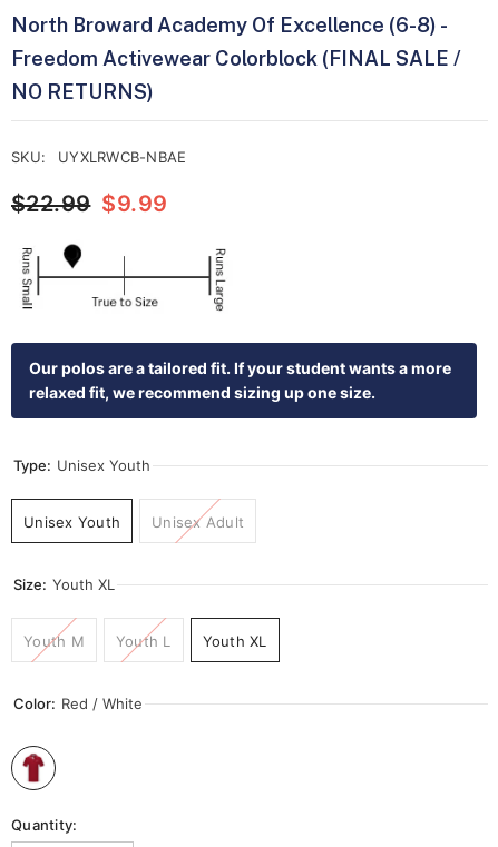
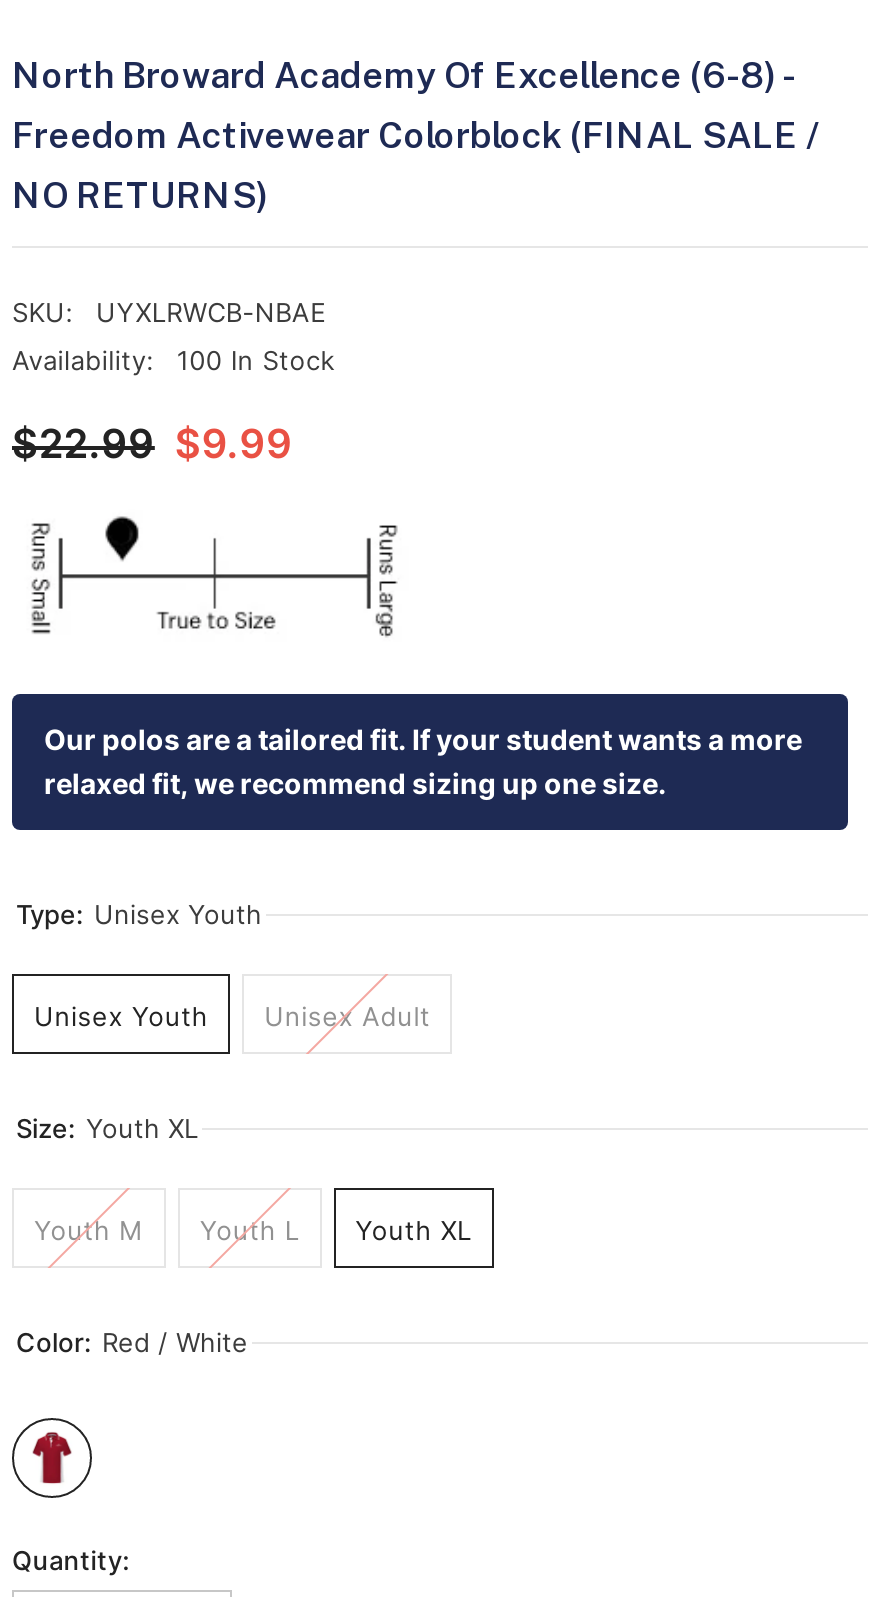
none -> [12,345,335,377] Availability: | 100 In Stock

